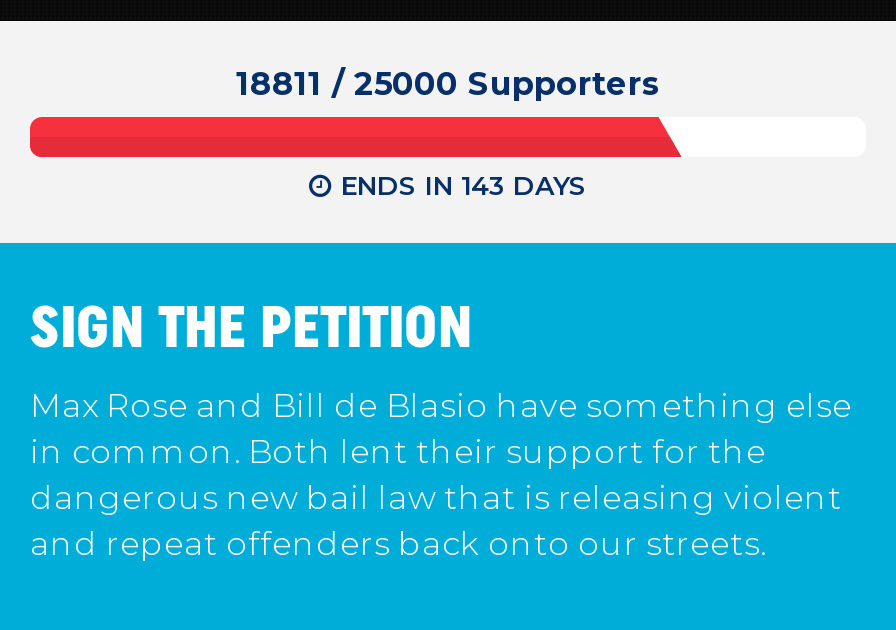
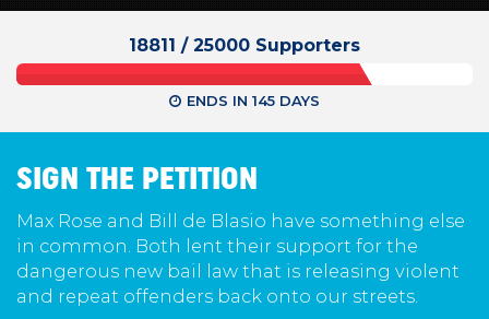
[341,168,587,200] ENDS IN 143 DAYS -> [187,92,320,109] ENDS IN 145 DAYS

